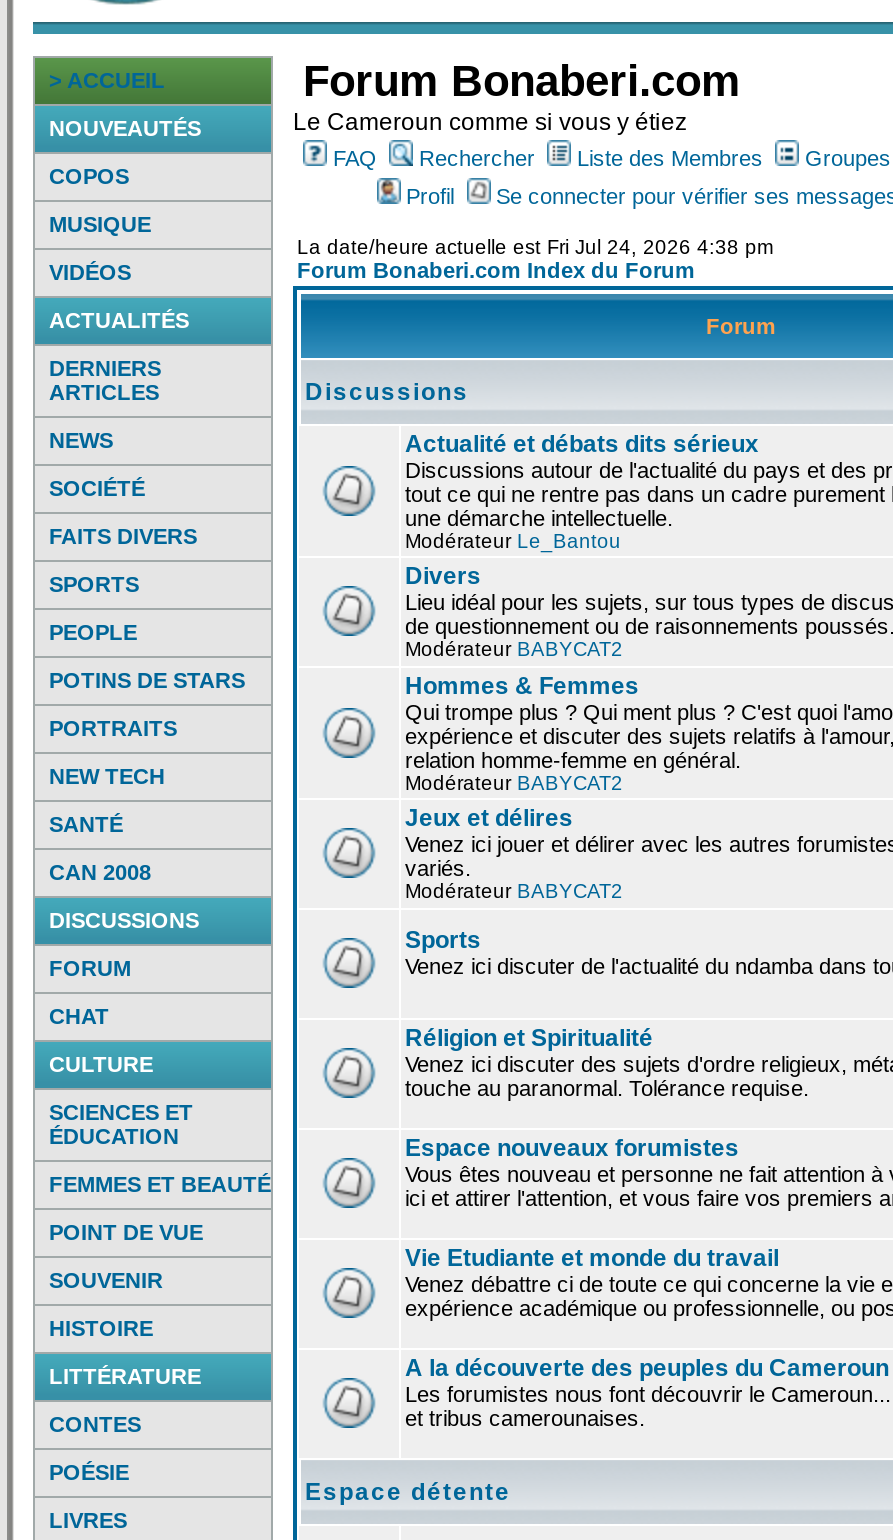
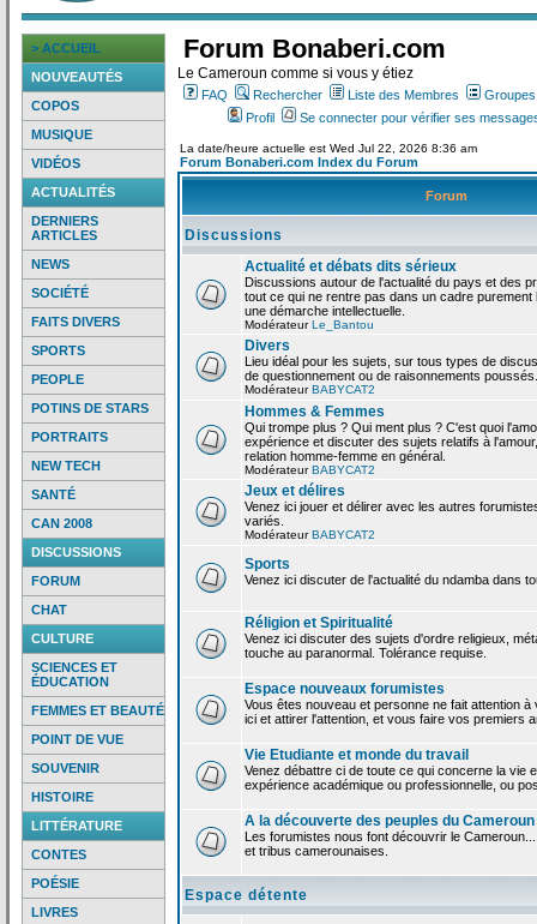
[297,236,773,258] La date/heure actuelle est Fri Jul 24, 2026 4:38 pm -> [180,142,477,155] La date/heure actuelle est Wed Jul 22, 2026 8:36 am

